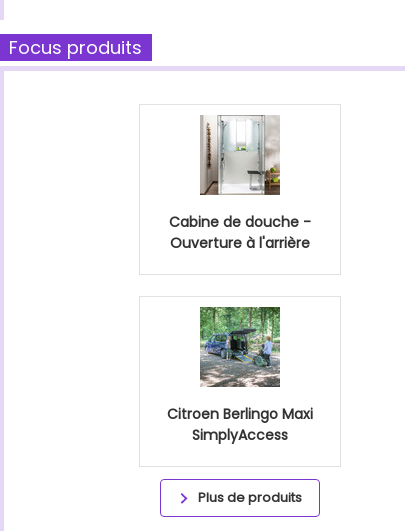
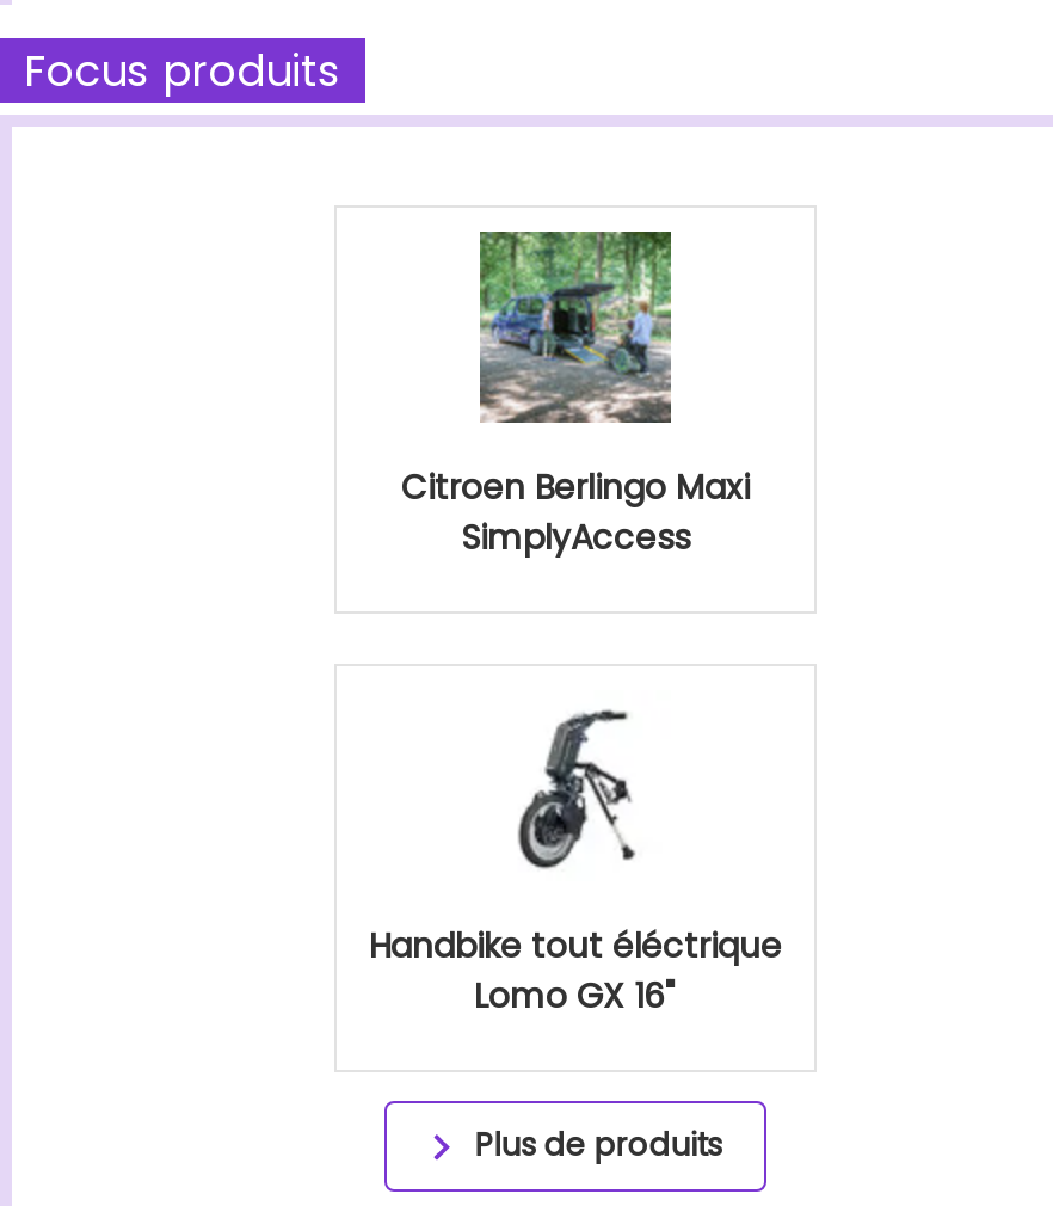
[169,114,311,253] [image] | Cabine de douche - | Ouverture à l'arrière -> none
moved [167,305,313,445] -> [401,227,750,561]: [image] | Citroen Berlingo Maxi | SimplyAccess
none -> [369,707,782,1020] [image] | Handbike tout éléctrique | Lomo GX 16"

